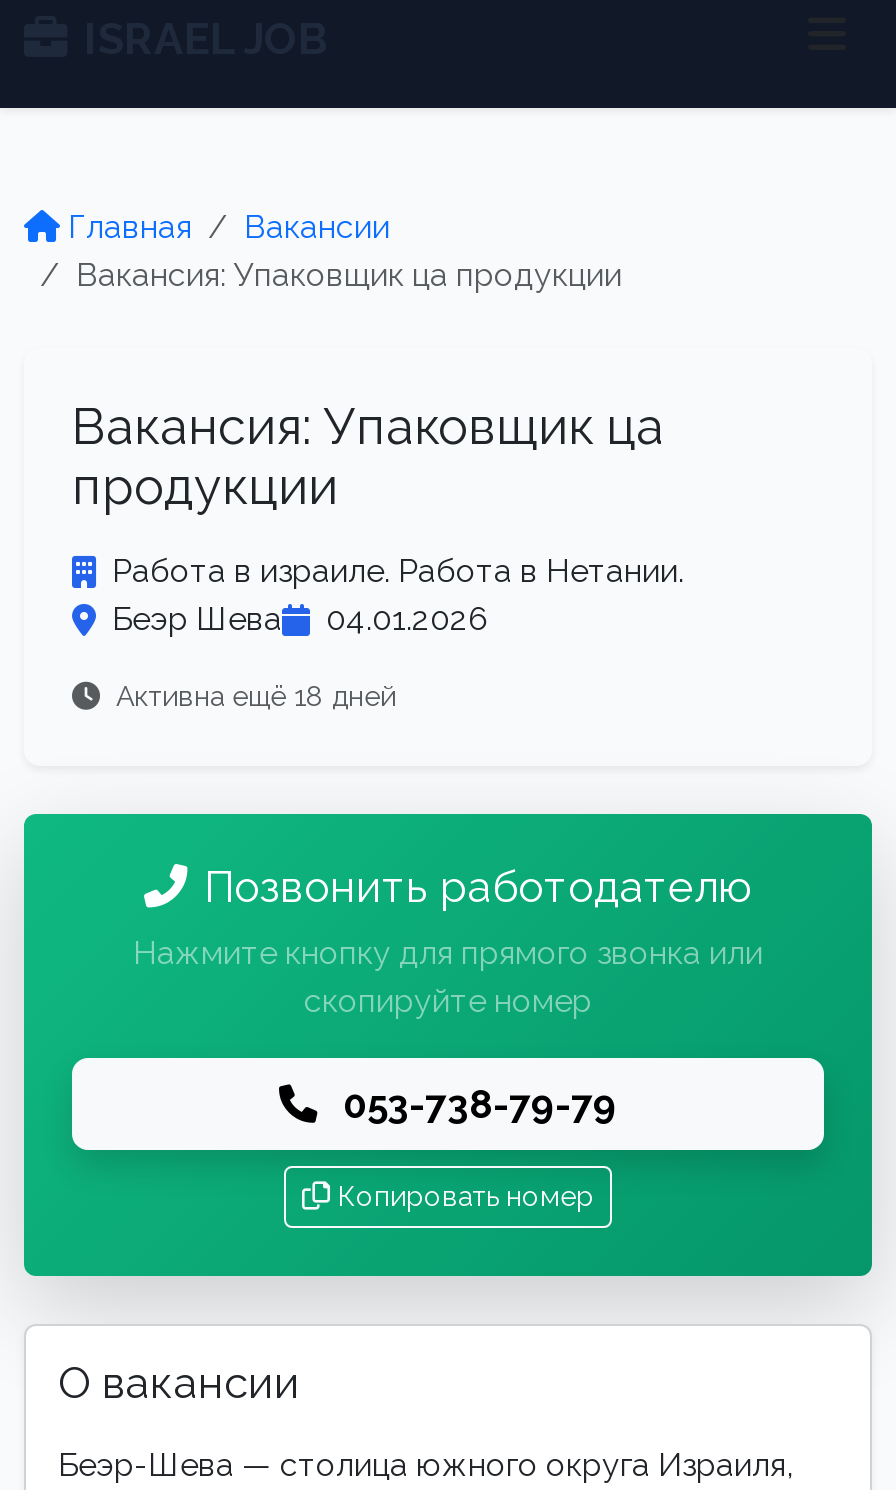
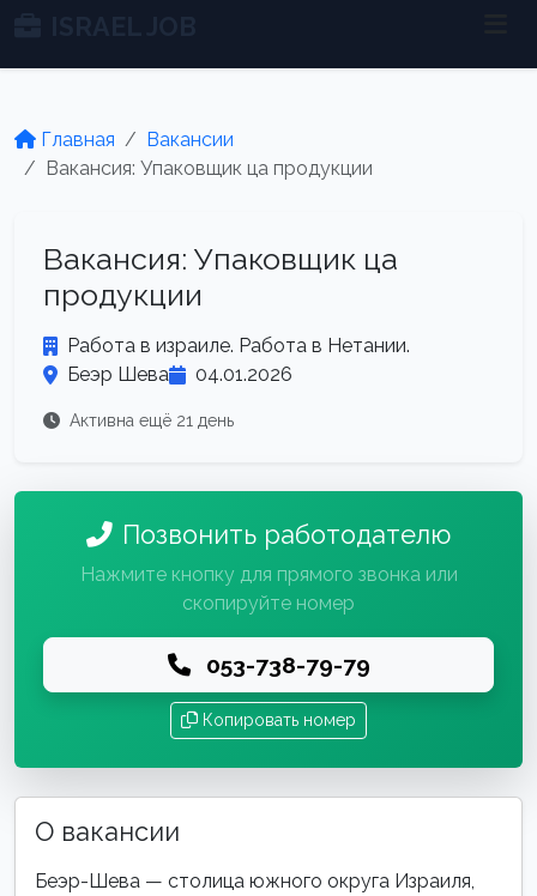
[108,680,396,712] Активна ещё 18 дней -> [65,411,234,430] Активна ещё 21 день

